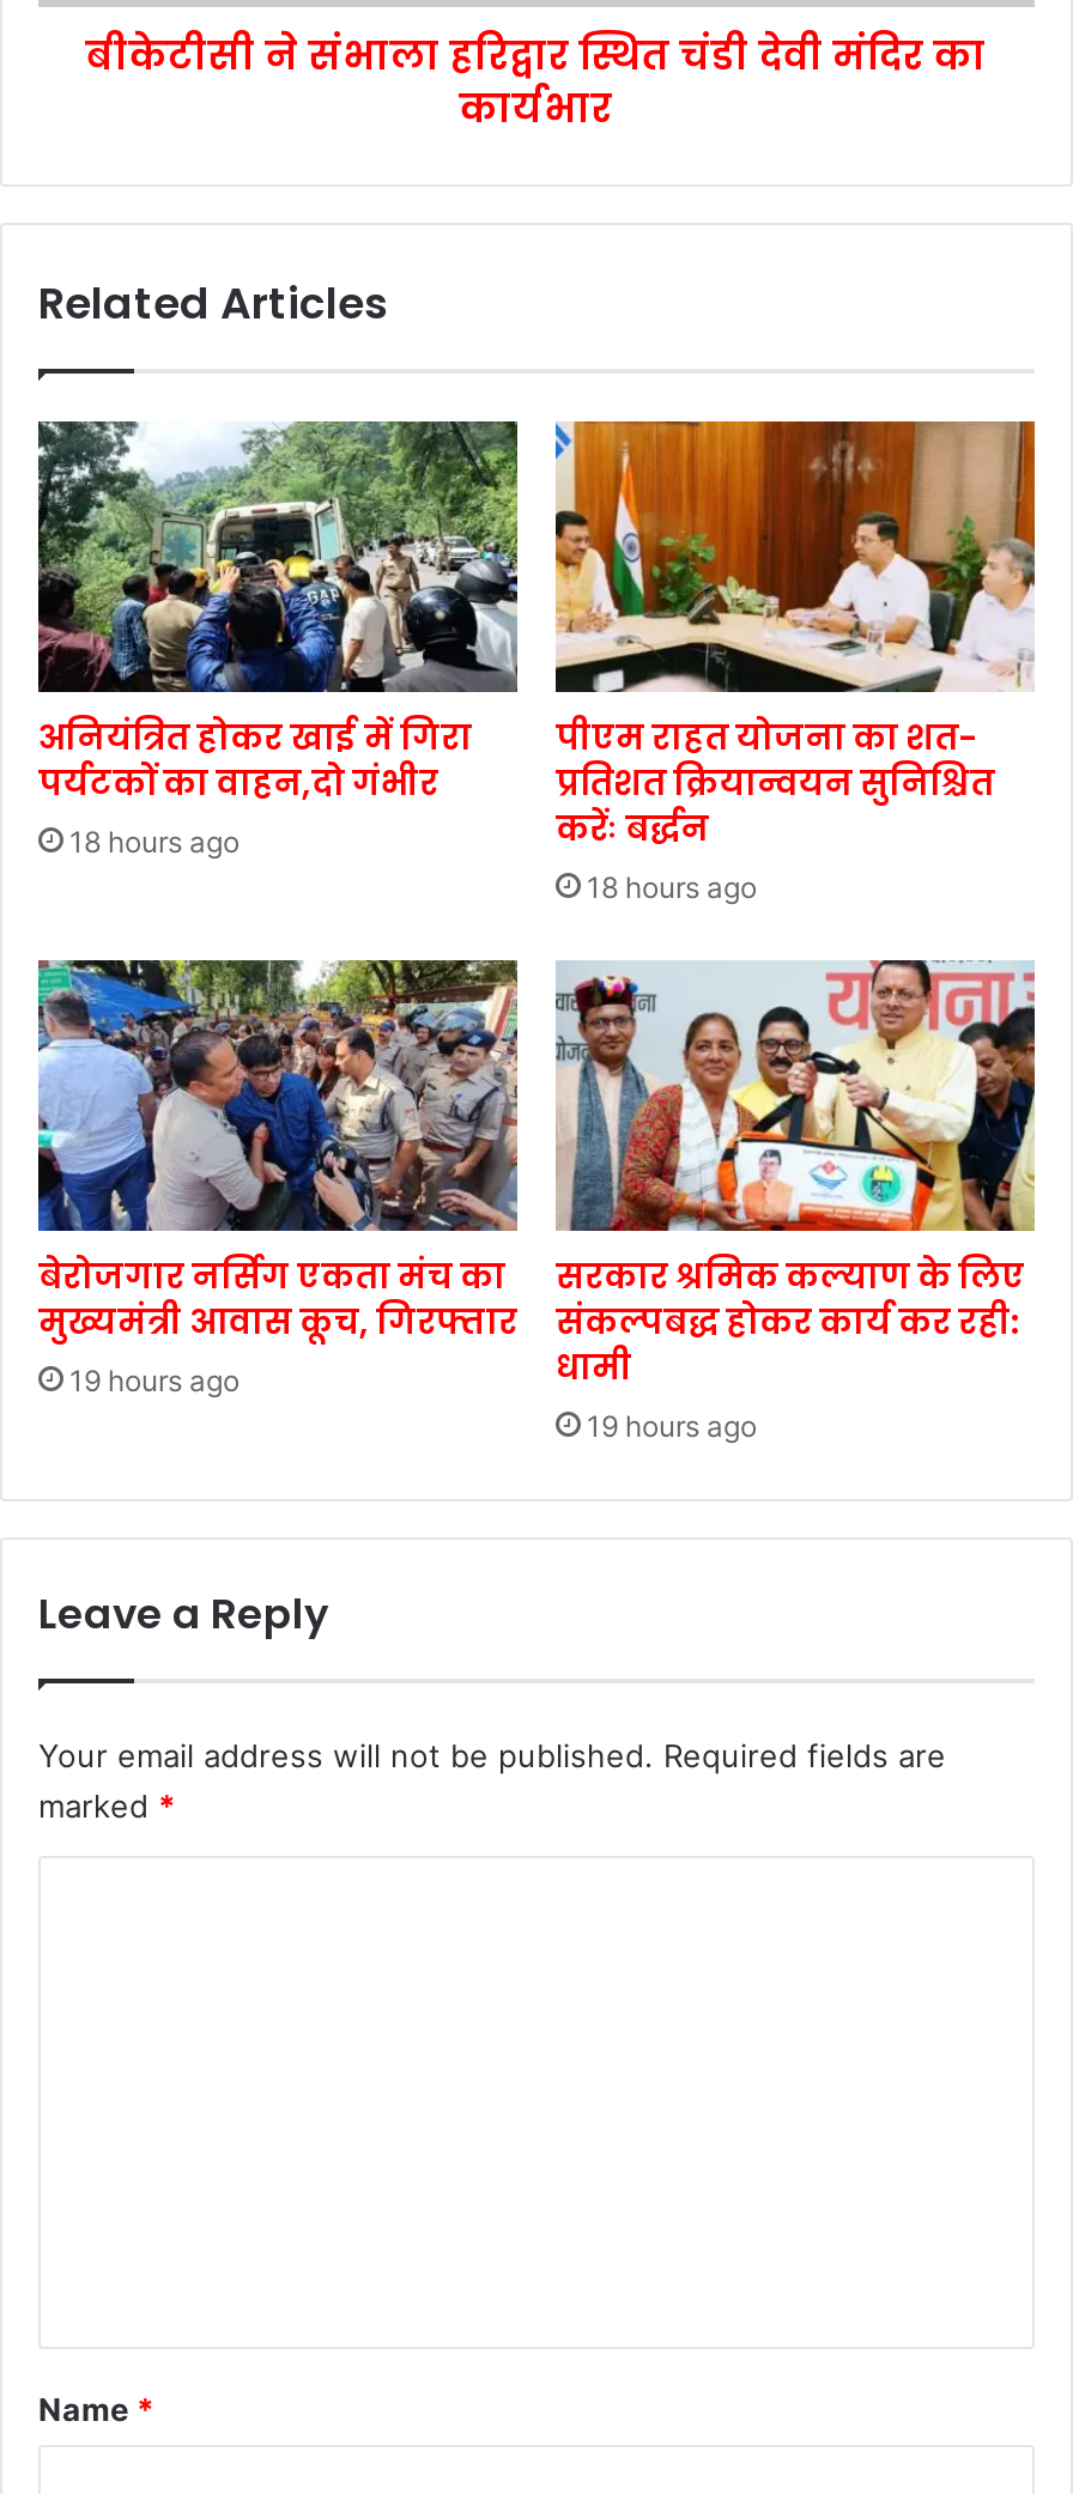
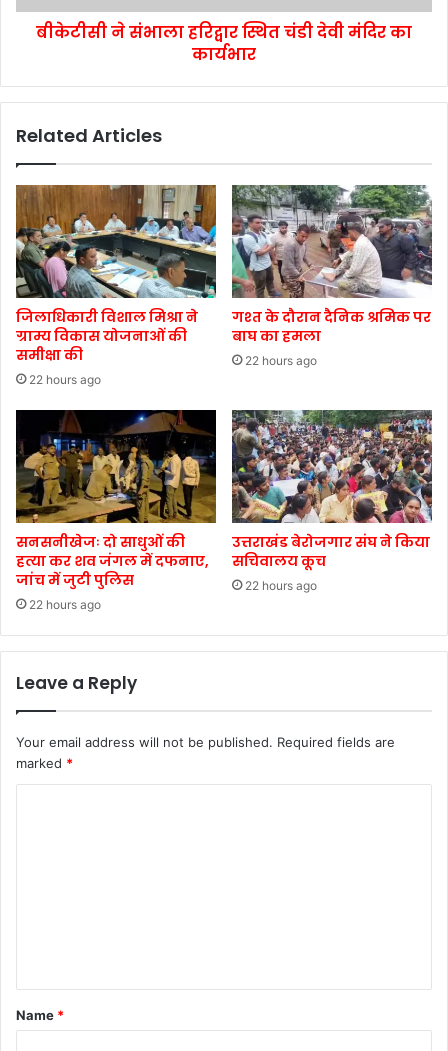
[36,419,520,859] [image] | अनियंत्रित होकर खाई में गिरा | पर्यटकों का वाहन,दो गंभीर | 18 hours ago -> [15,184,217,387] [image] | जिलाधिकारी विशाल मिश्रा ने | ग्राम्य विकास योजनाओं की | समीक्षा की | 22 hours ago
[553,419,1037,905] [image] | पीएम राहत योजना का शत- | प्रतिशत क्रियान्वयन सुनिश्चित | करेंः बर्द्धन | 18 hours ago -> [231,184,433,368] [image] | गश्त के दौरान दैनिक श्रमिक पर | बाघ का हमला | 22 hours ago
[36,958,520,1398] [image] | बेरोजगार नर्सिग एकता मंच का | मुख्यमंत्री आवास कूच, गिरफ्तार | 19 hours ago -> [15,409,217,612] [image] | सनसनीखेजः दो साधुओं की | हत्या कर शव जंगल में दफनाए, | जांच में जुटी पुलिस | 22 hours ago
[556,960,1037,1443] [image] | सरकार श्रमिक कल्याण के लिए | संकल्पबद्ध होकर कार्य कर रही: | धामी | 19 hours ago -> [231,409,433,593] [image] | उत्तराखंड बेरोजगार संघ ने किया | सचिवालय कूच | 22 hours ago

